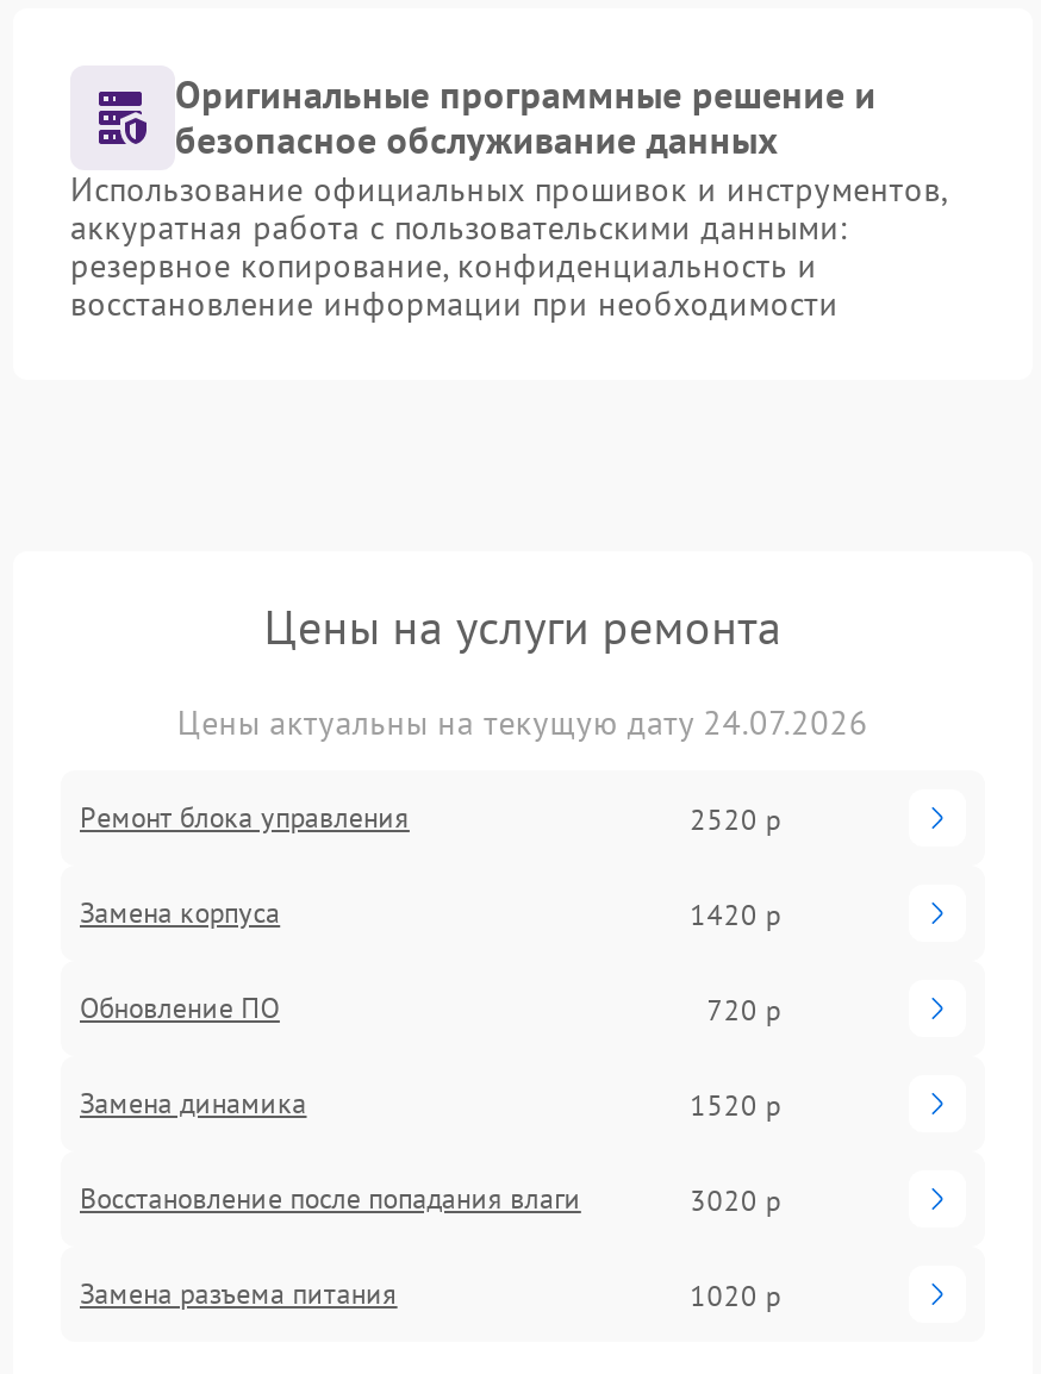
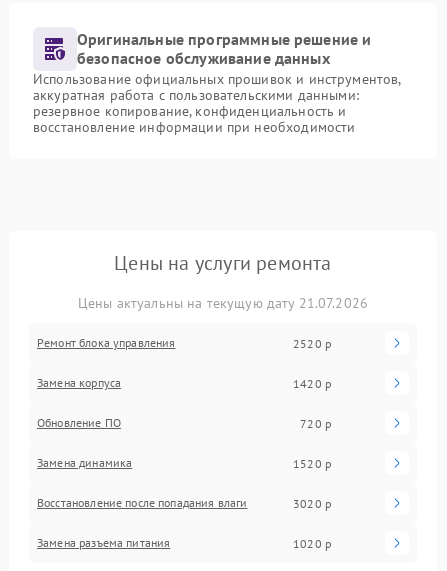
[177,701,869,744] Цены актуальны на текущую дату 24.07.2026 -> [78,294,368,312] Цены актуальны на текущую дату 21.07.2026

